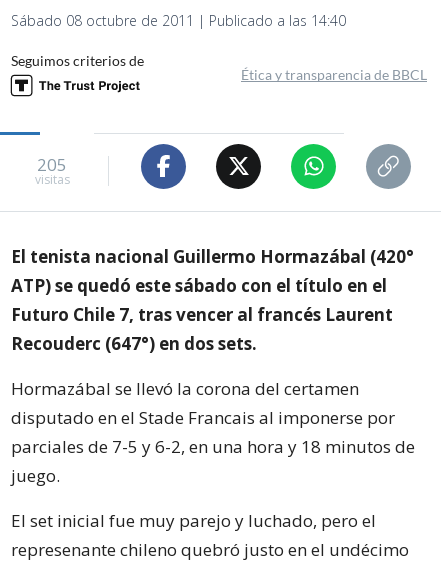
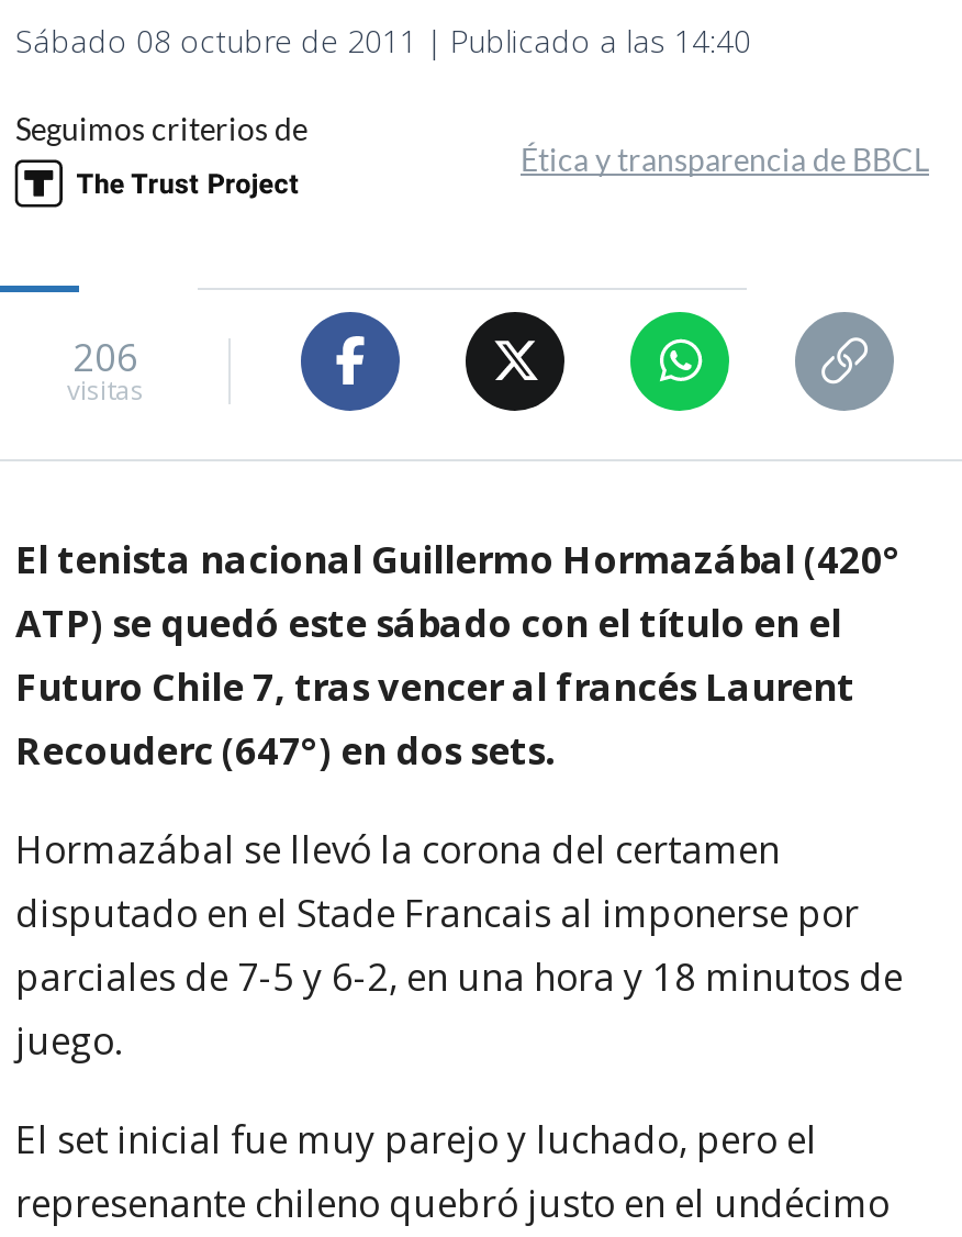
[37,153,67,176] 205 -> [72,332,138,383] 206

